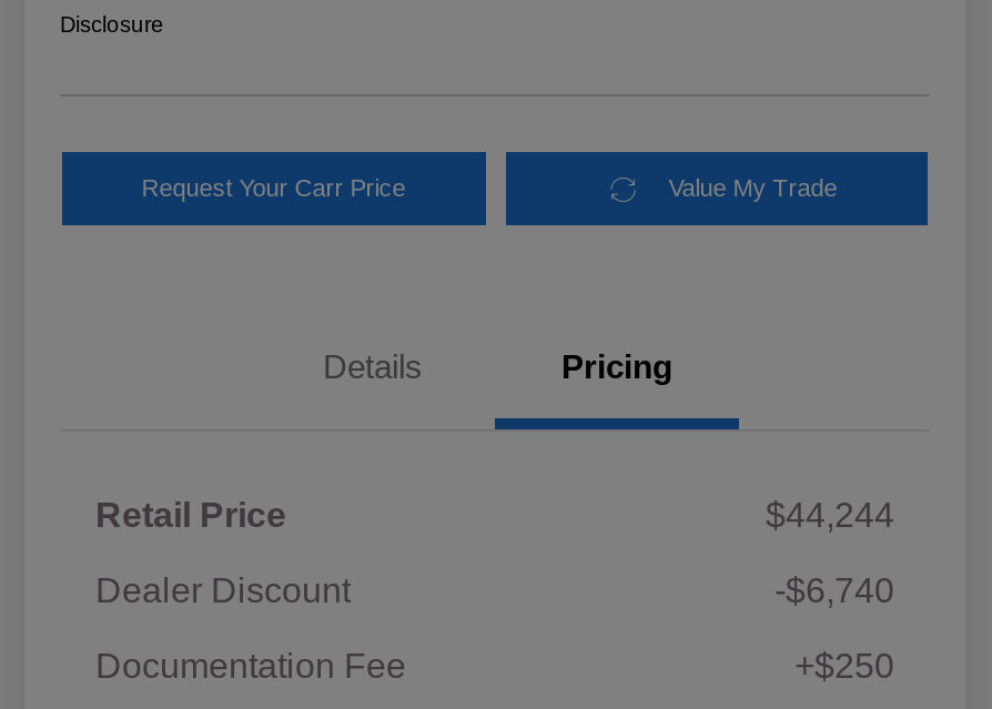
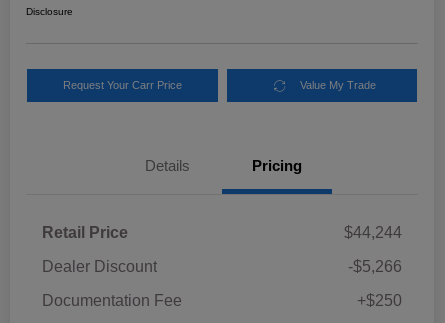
[775,572,894,610] -$6,740 -> [348,258,402,275] -$5,266

